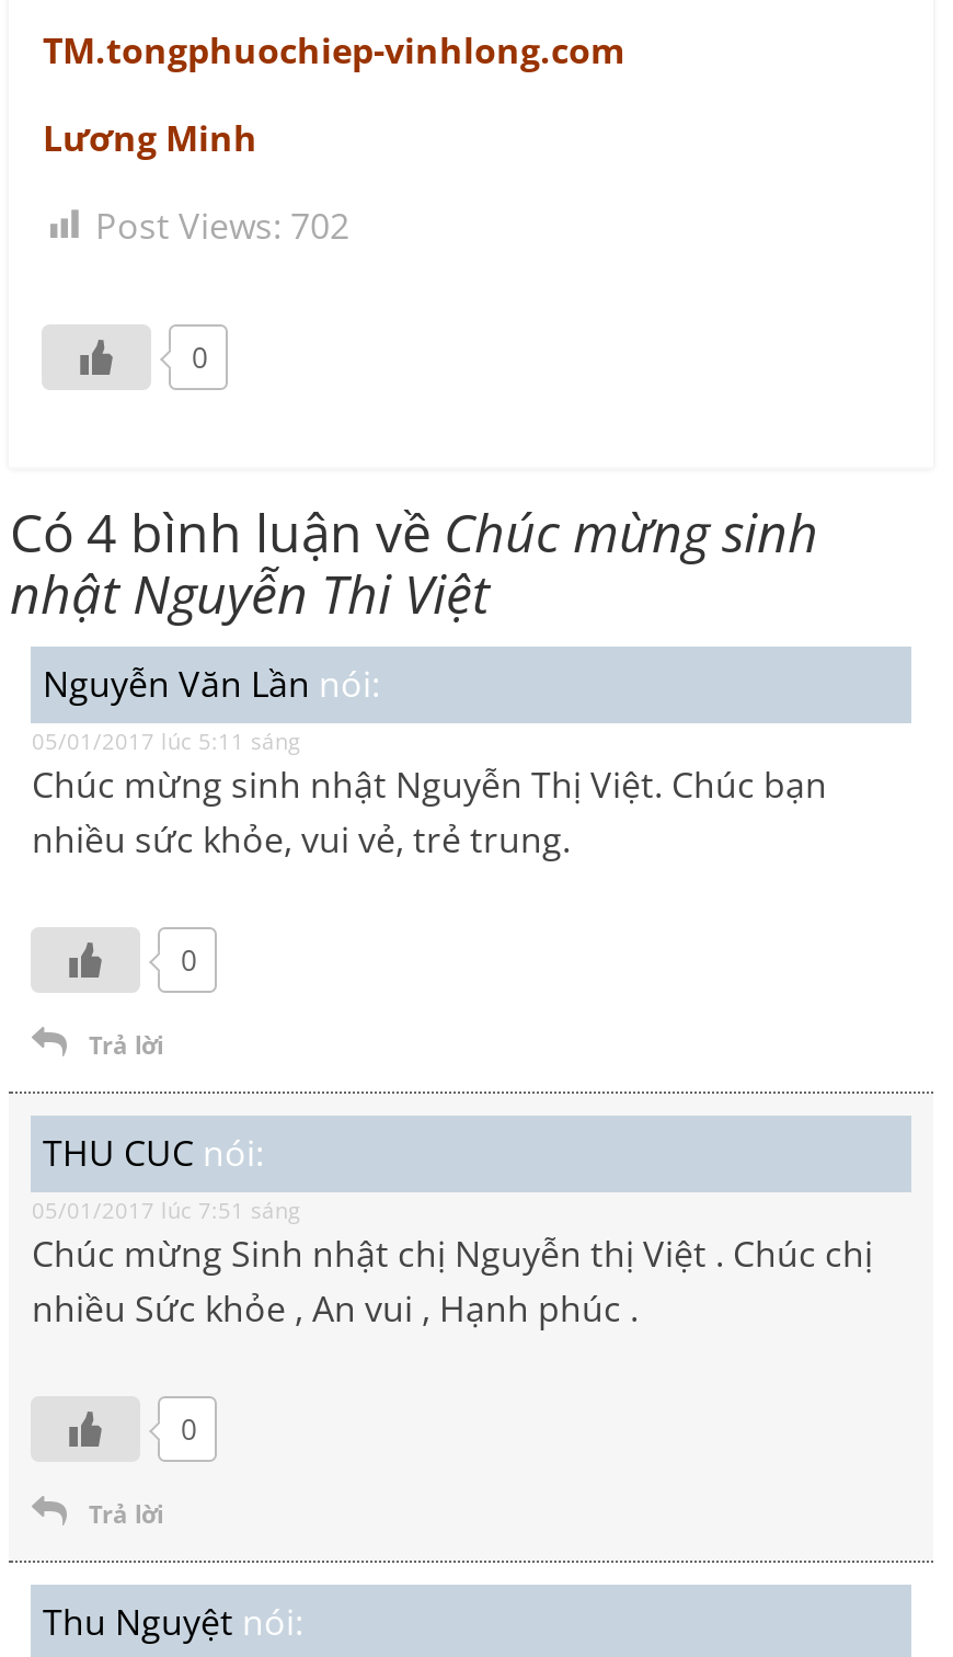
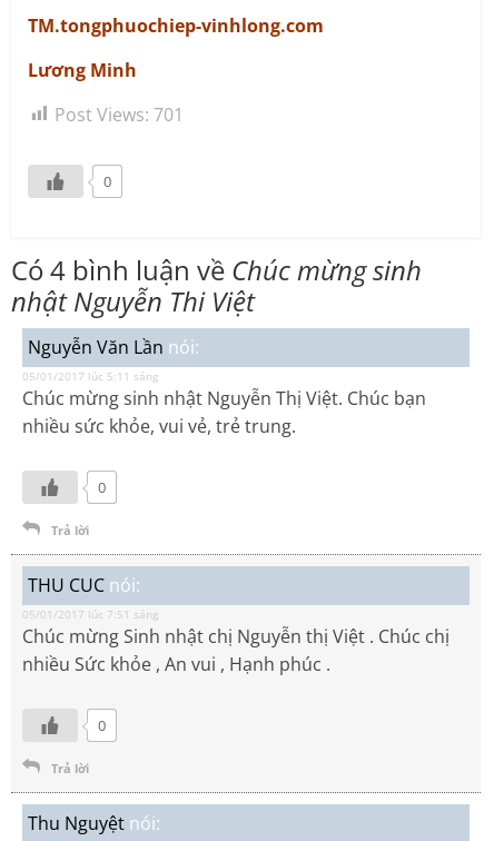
[95,201,349,249] Post Views: 702 -> [55,102,184,126] Post Views: 701

